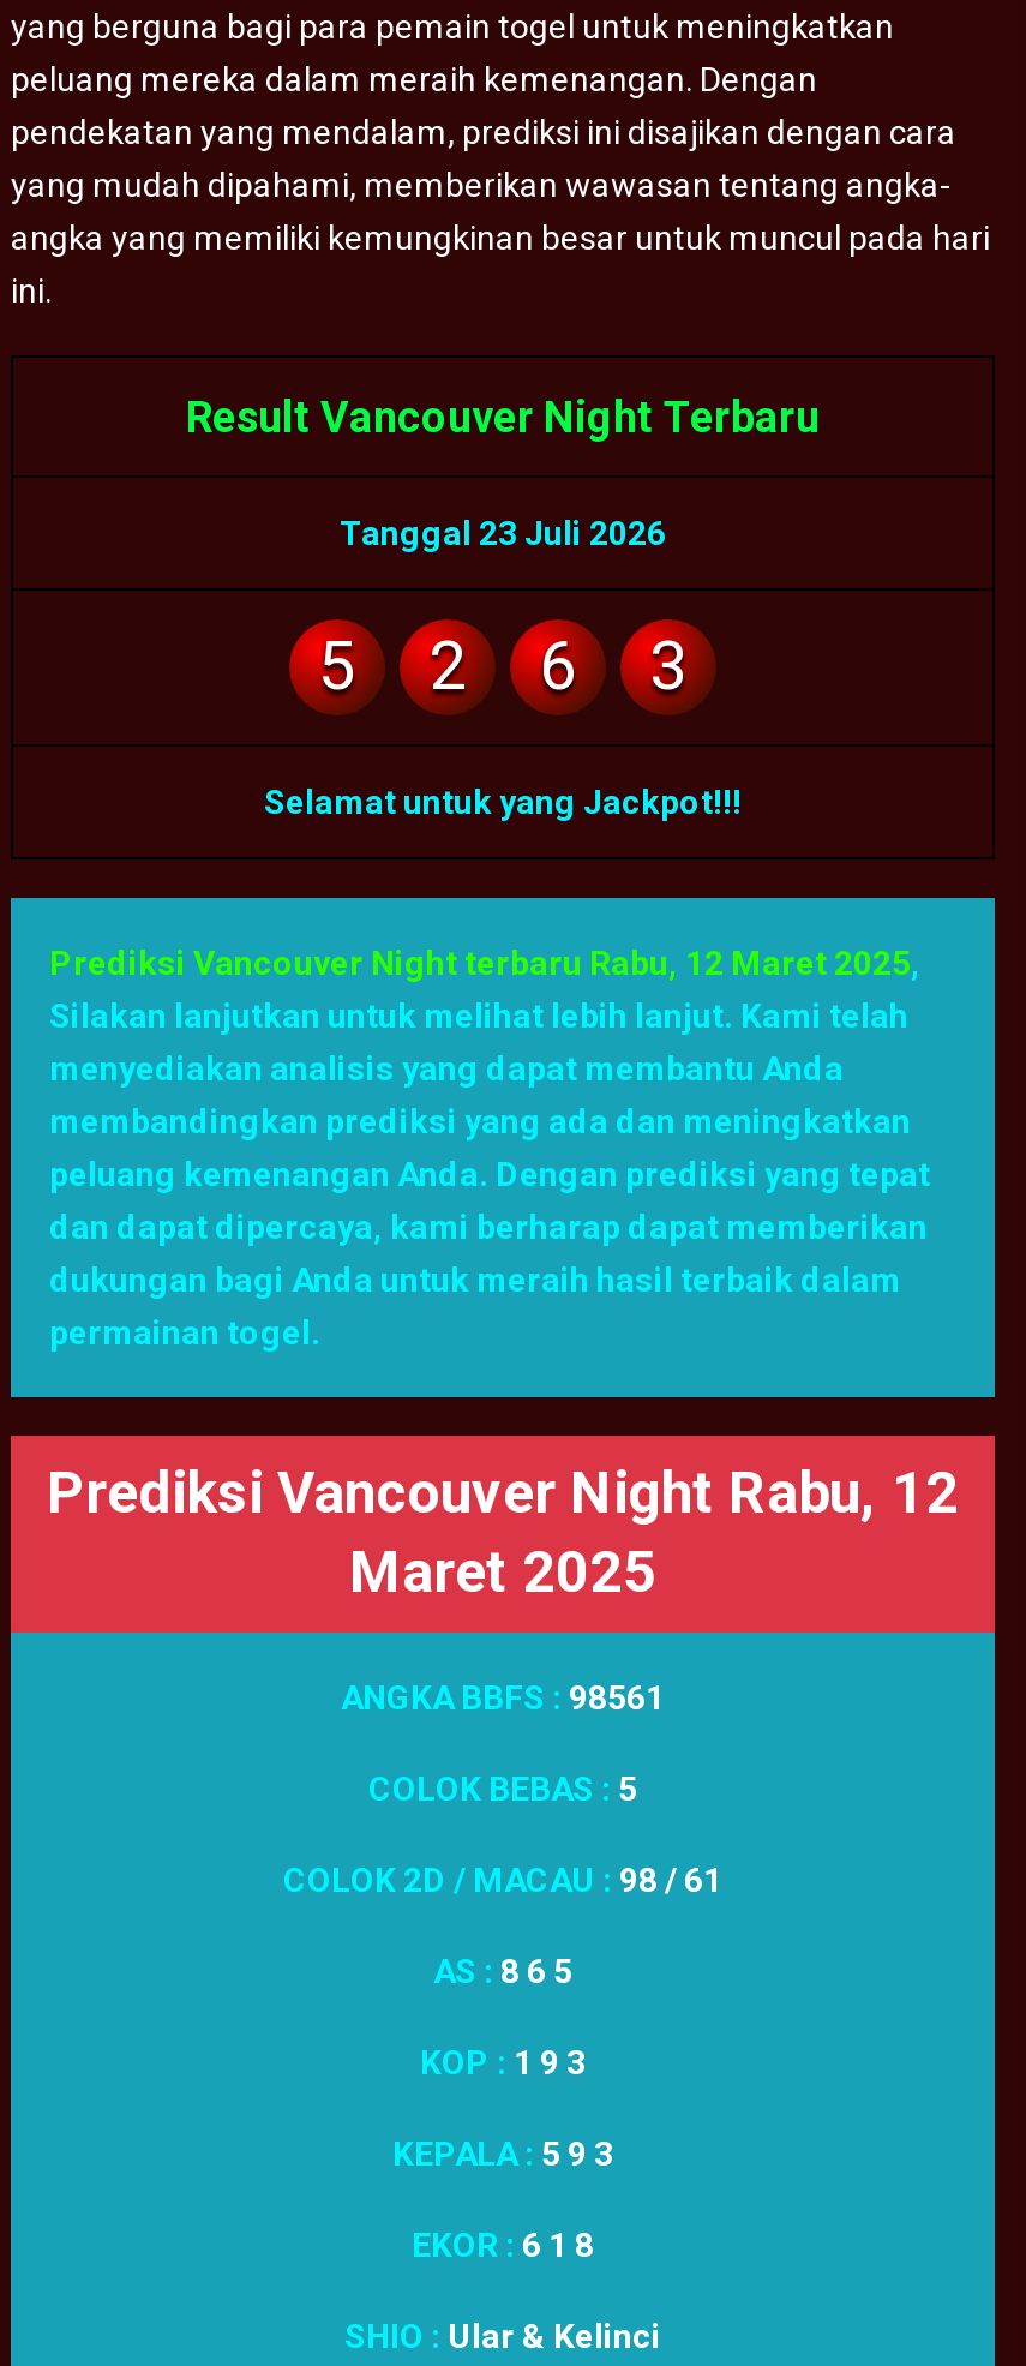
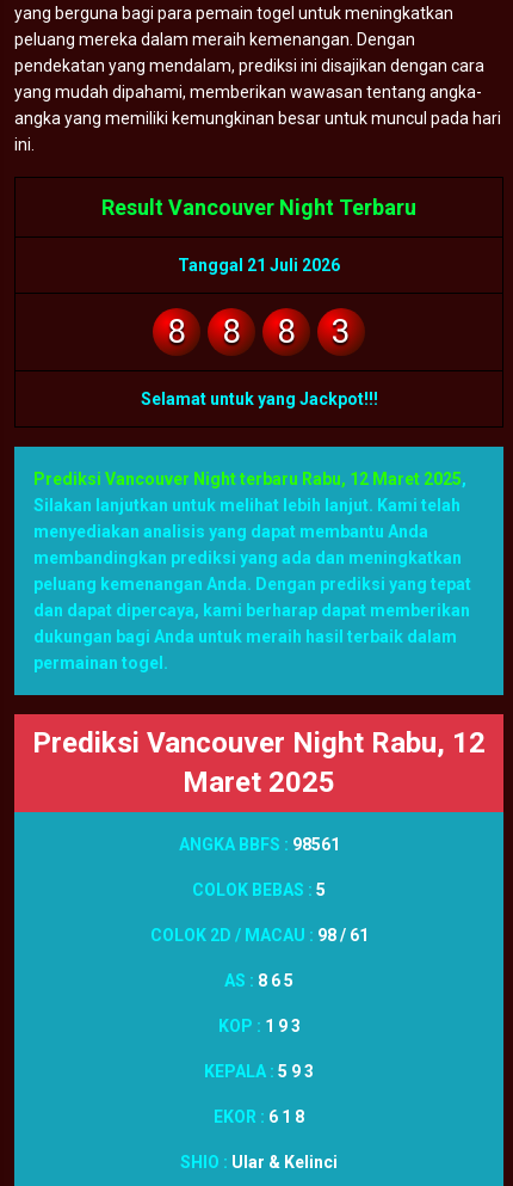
[340,514,666,553] Tanggal 23 Juli 2026 -> [178,256,340,275] Tanggal 21 Juli 2026
[318,627,356,707] 5 -> [167,312,186,352] 8
[428,627,467,707] 2 -> [222,312,241,352] 8
[539,627,577,707] 6 -> [277,312,296,352] 8

